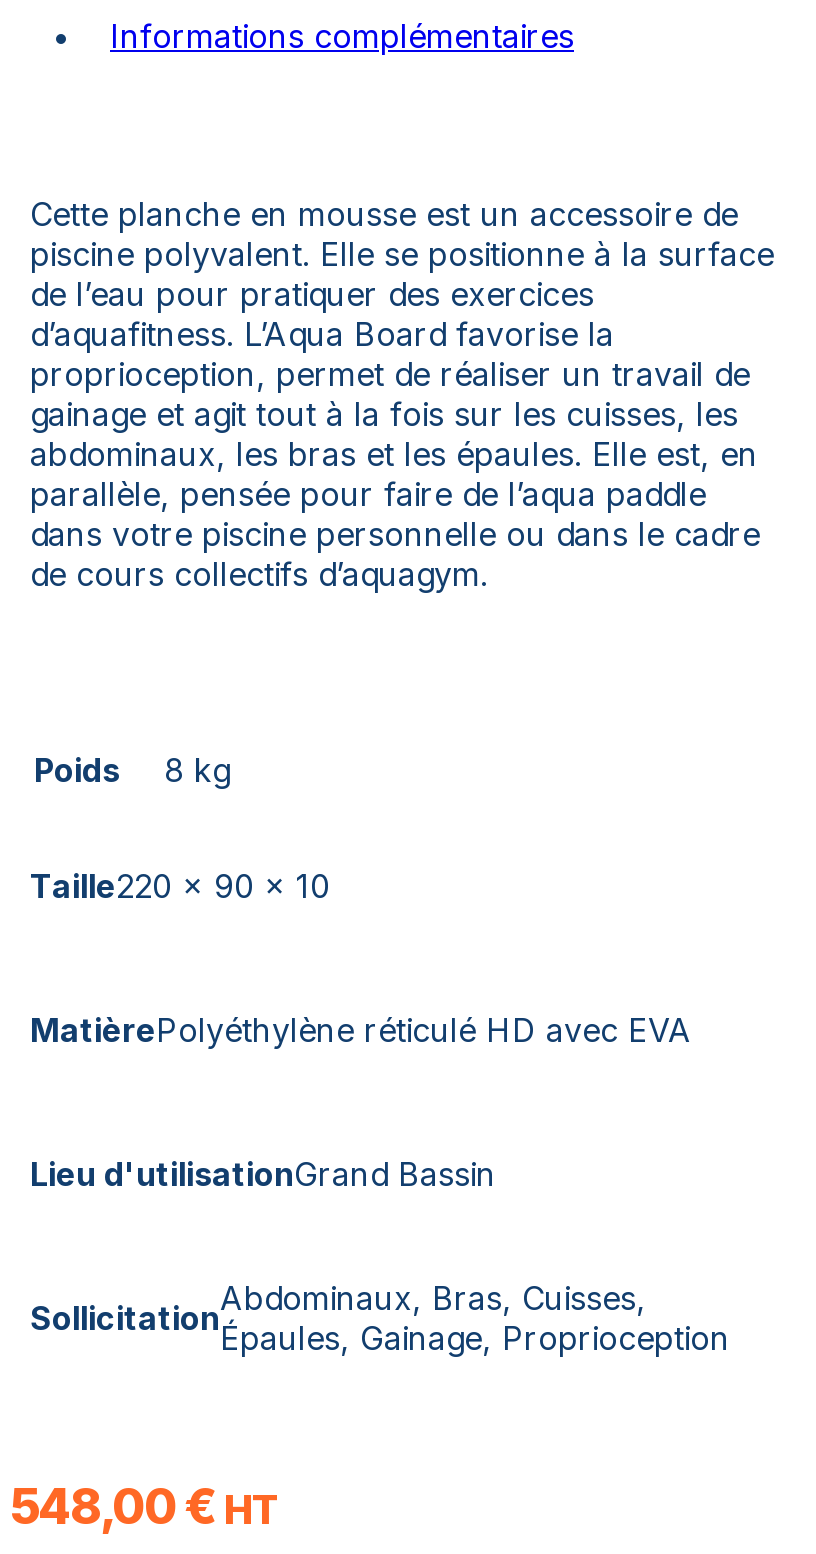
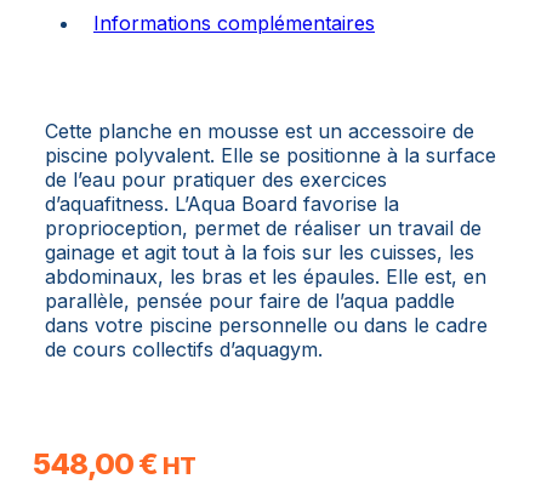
[30,749,330,905] Poids | 8 kg | Taille220 x 90 x 10 -> none
[30,1009,692,1049] MatièrePolyéthylène réticulé HD avec EVA -> none
[30,1153,730,1357] Lieu d'utilisationGrand Bassin | SollicitationAbdominaux, Bras, Cuisses, | Épaules, Gainage, Proprioception -> none

